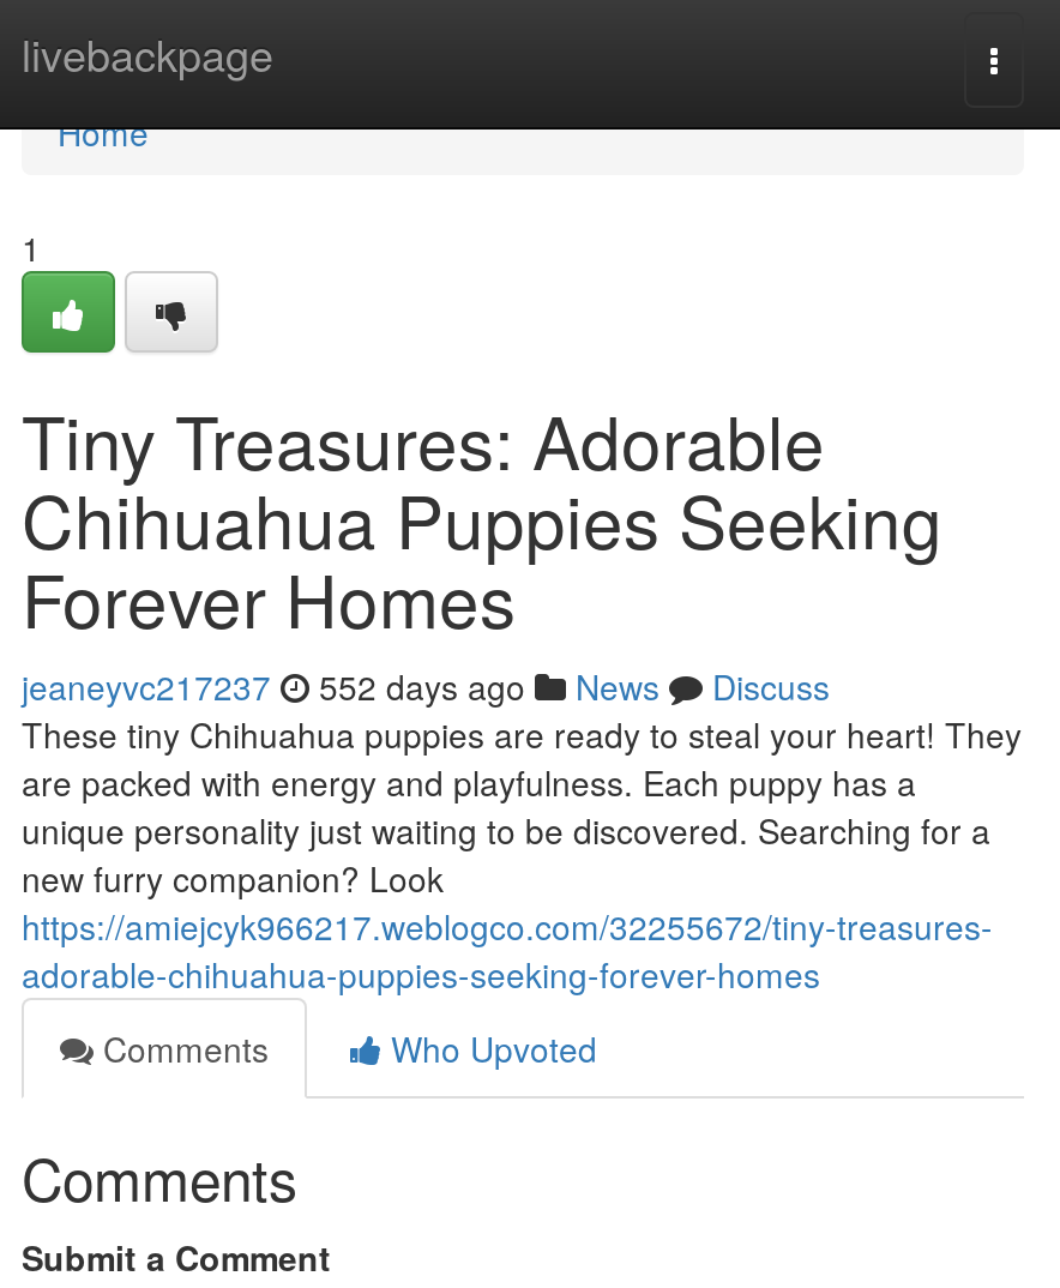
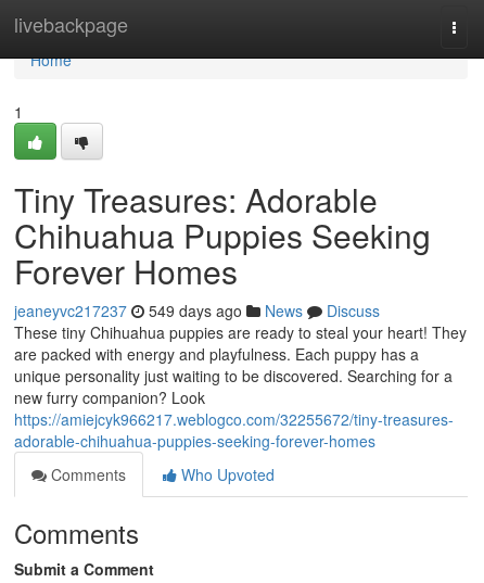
[22,662,830,710] jeaneyvc217237 552 days ago News Discuss -> [14,300,380,321] jeaneyvc217237 549 days ago News Discuss

